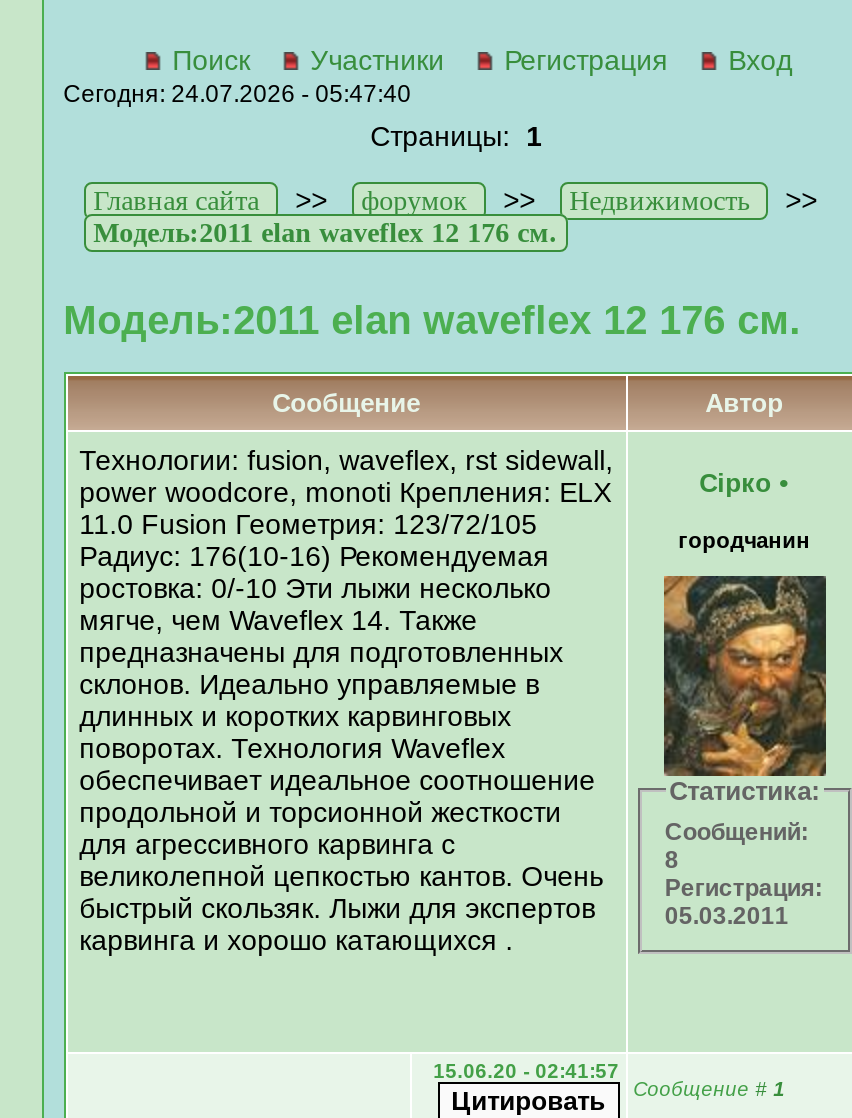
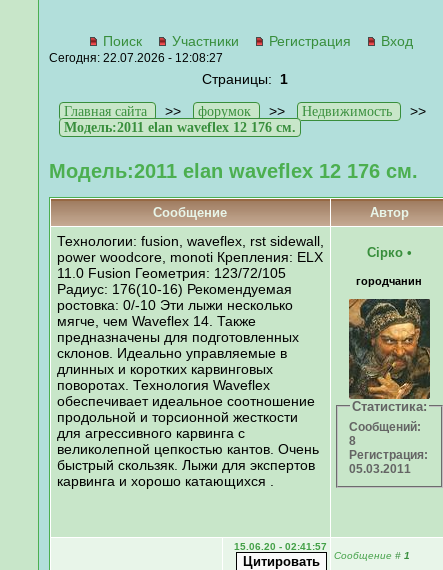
[63,80,411,108] Сегодня: 24.07.2026 - 05:47:40 -> [49,51,223,65] Сегодня: 22.07.2026 - 12:08:27

